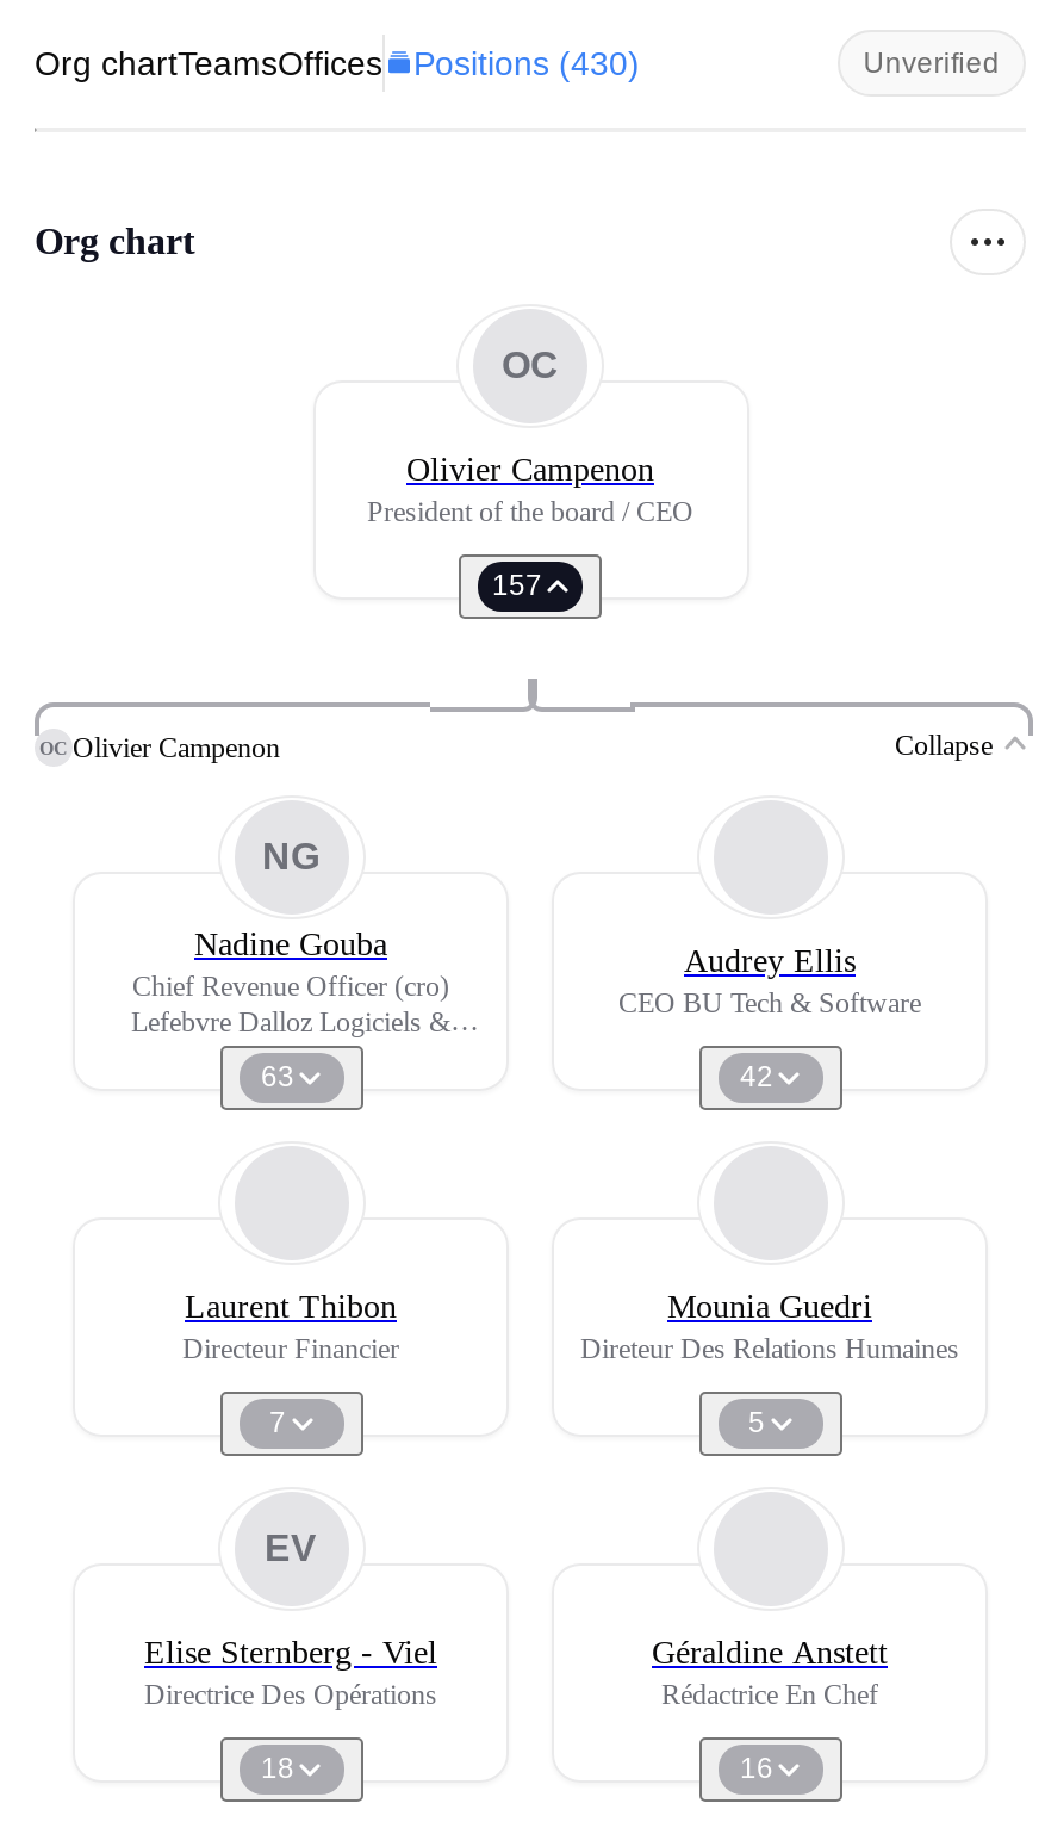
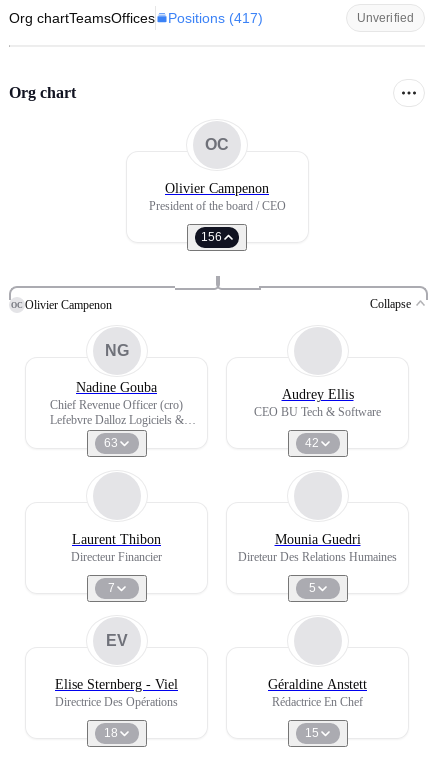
[35,44,640,82] Org chartTeamsOffices Positions (430) -> [9,10,263,26] Org chartTeamsOffices Positions (417)
[492,569,542,602] 157 -> [201,230,222,244] 156
[740,1752,773,1785] 16 -> [305,726,319,740] 15

